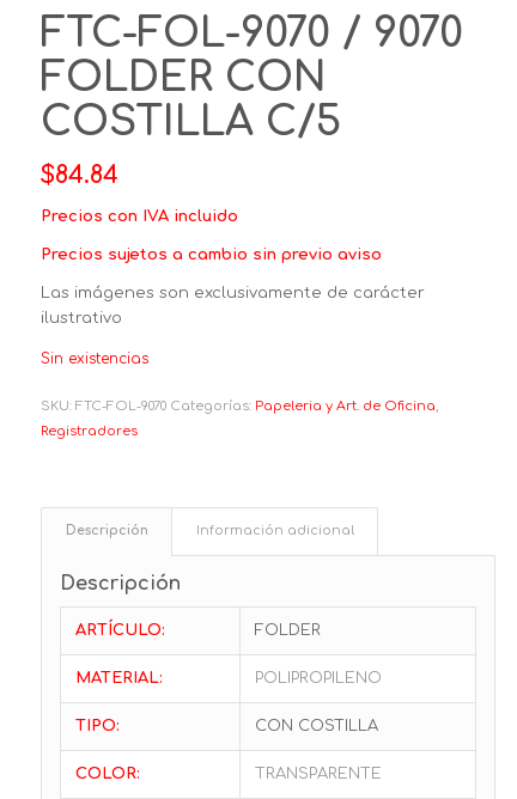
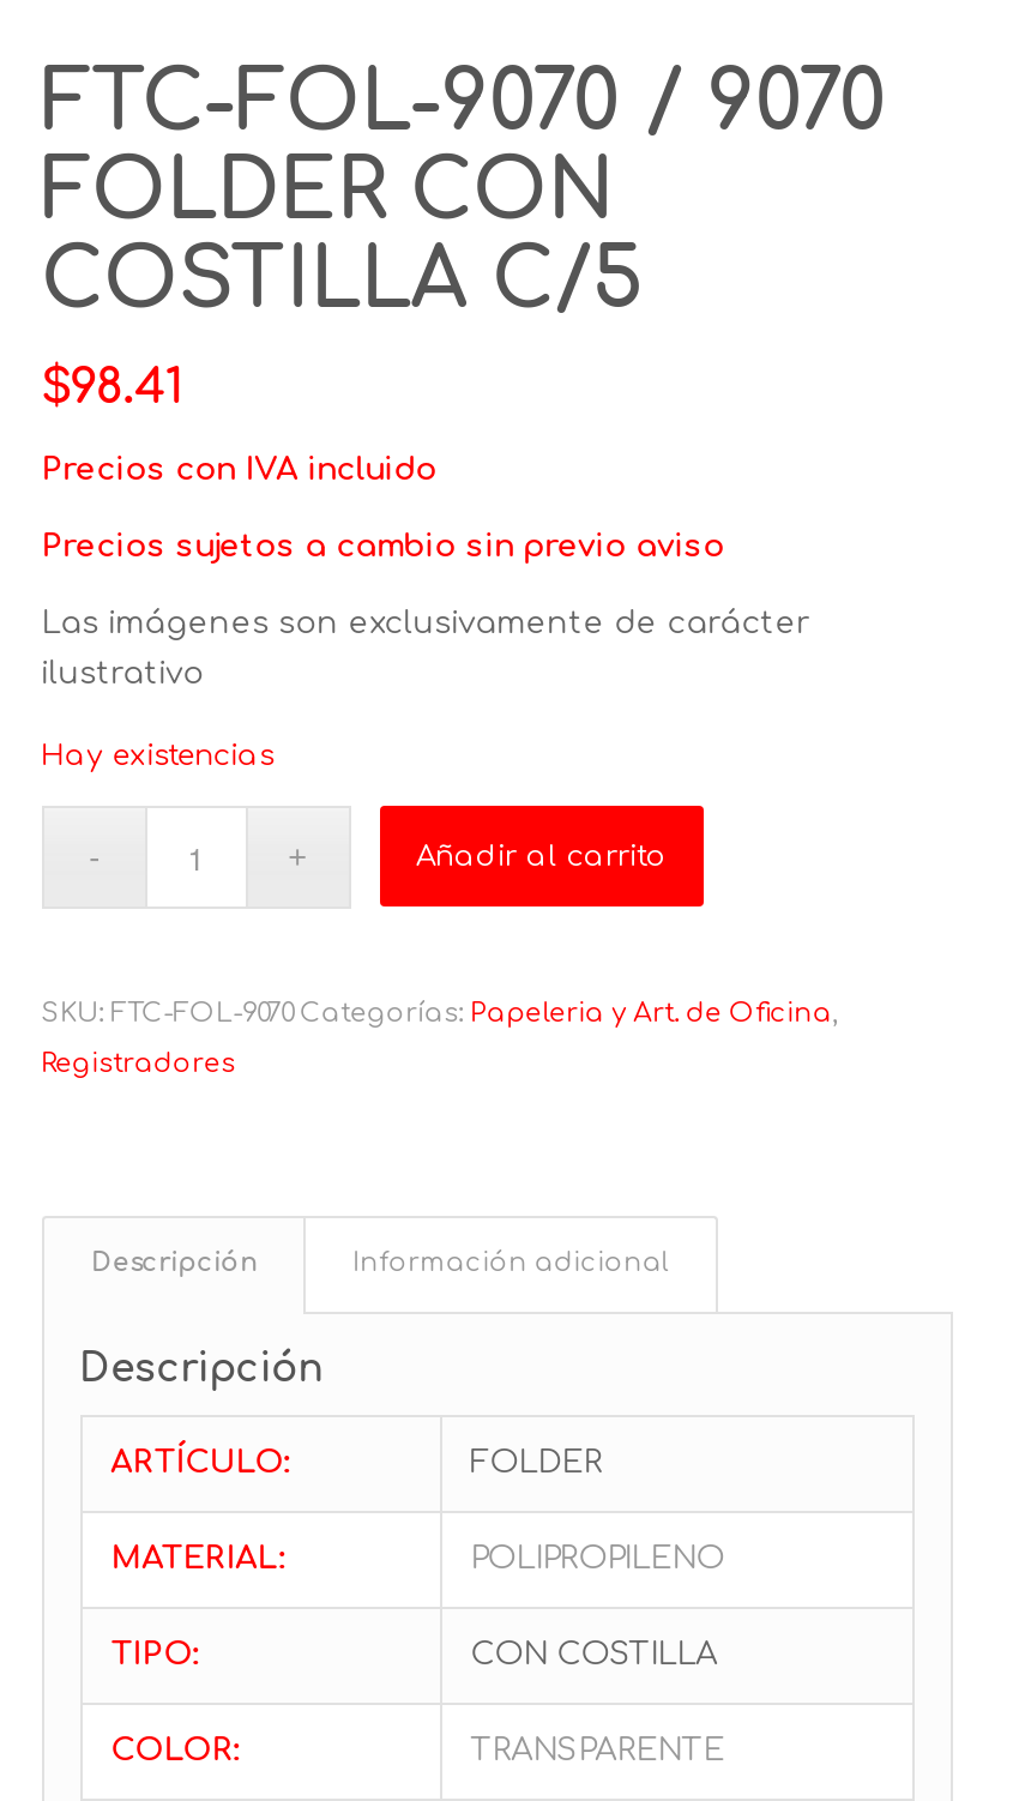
[40,161,118,189] $84.84 -> [41,359,185,414] $98.41
[40,350,148,367] Sin existencias -> [41,739,668,873] Hay existencias | Añadir al carrito

